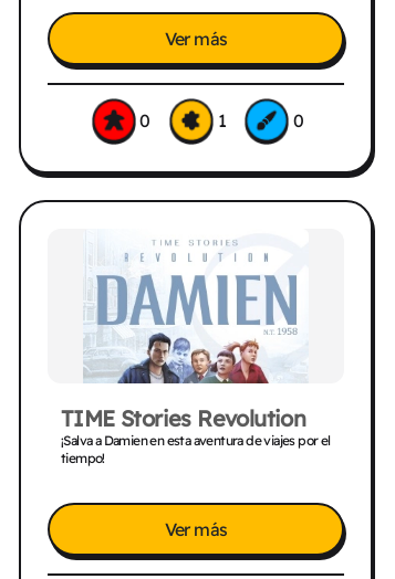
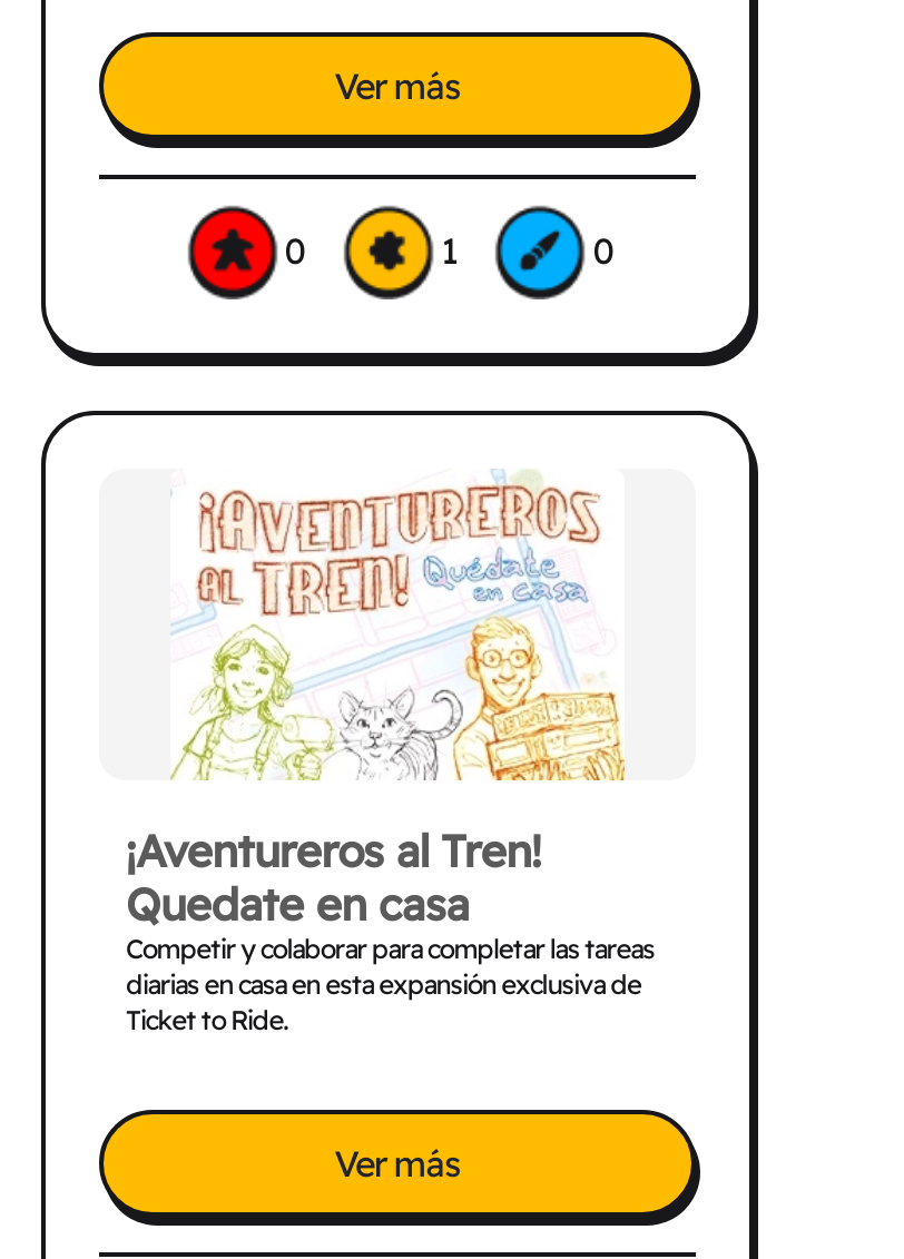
[61,231,330,467] [image] | TIME Stories Revolution | ¡Salva a Damien en esta aventura de viajes por el | tiempo! -> [126,471,654,1037] [image] | ¡Aventureros al Tren! | Quedate en casa | Competir y colaborar para completar las tareas | diarias en casa en esta expansión exclusiva de | Ticket to Ride.

